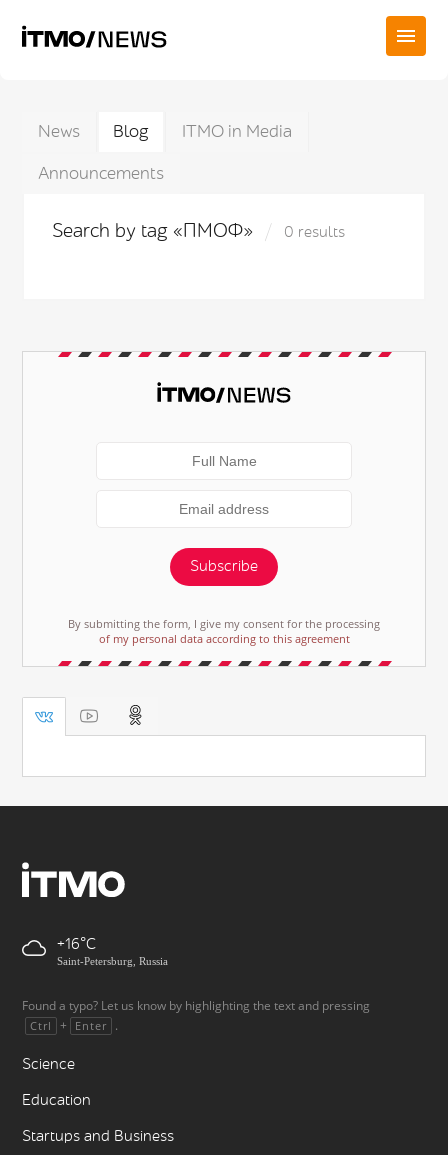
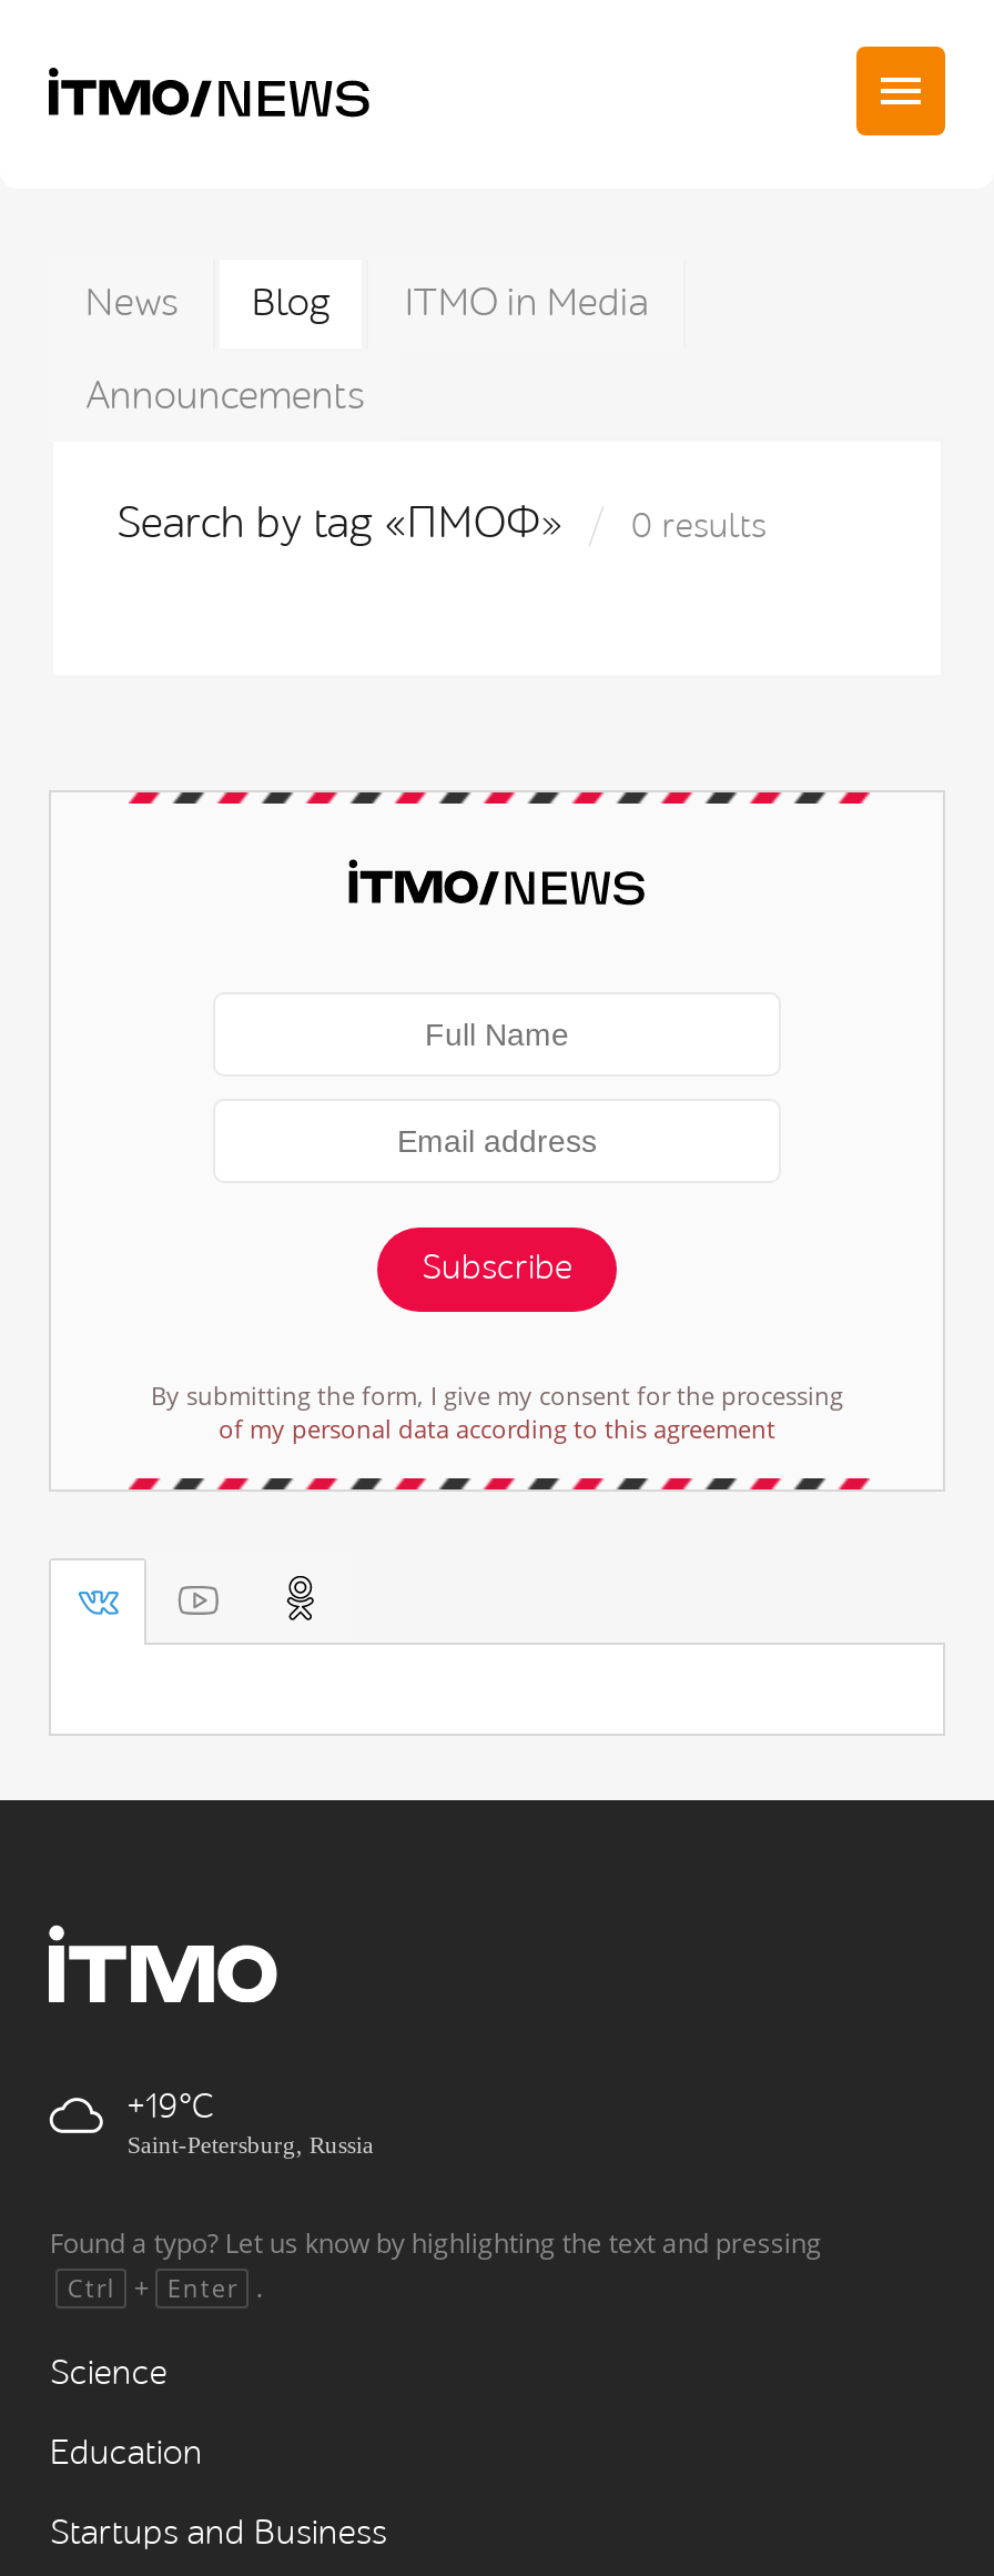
[57,935,80,954] +16 -> [127,2087,178,2129] +19

